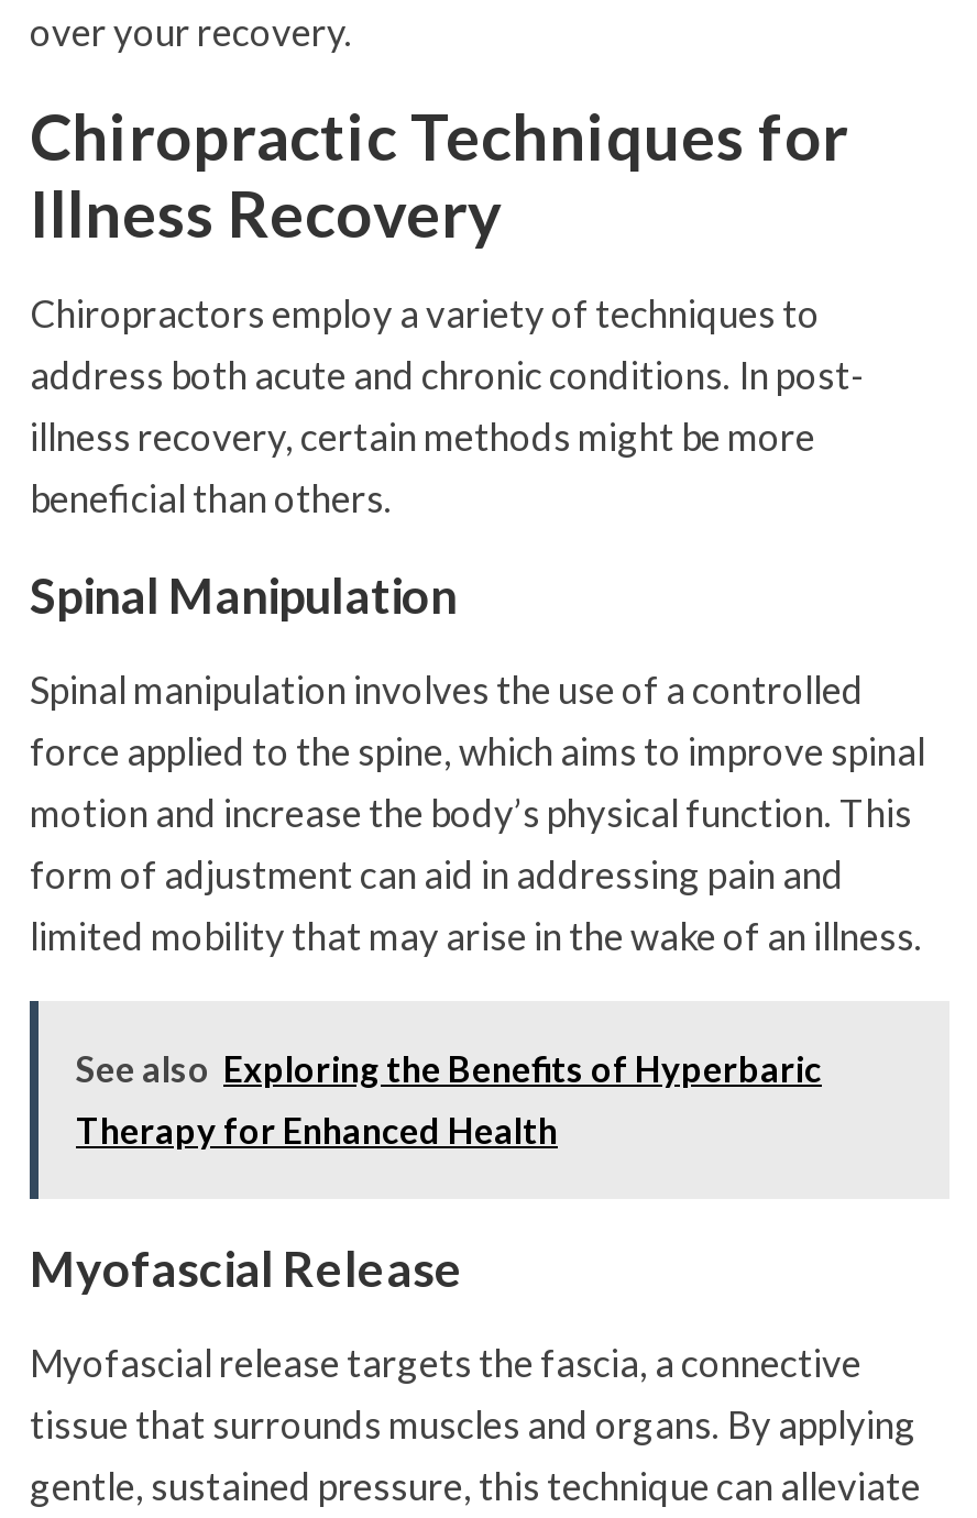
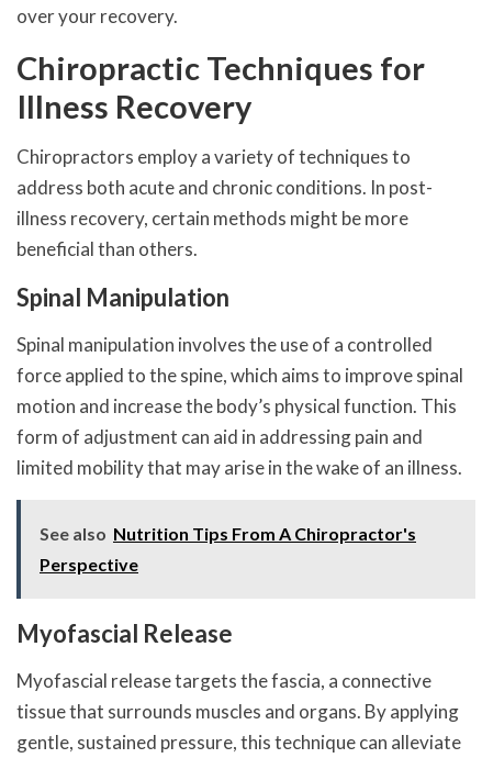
[76,1047,822,1089] See also Exploring the Benefits of Hyperbaric -> [40,523,416,544] See also Nutrition Tips From A Chiropractor's
[76,1109,558,1151] Therapy for Enhanced Health -> [40,554,138,575] Perspective

